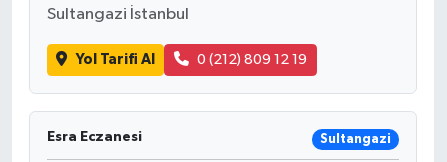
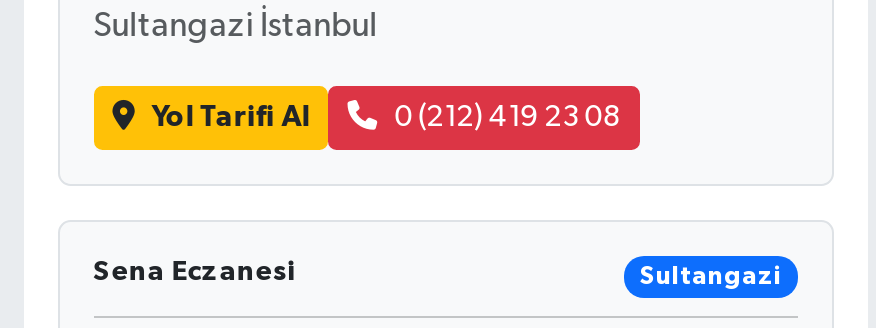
[197,52,307,67] 0 (212) 809 12 19 -> [394,102,620,132] 0 (212) 419 23 08
[47,130,142,144] Esra Eczanesi -> [94,258,296,286] Sena Eczanesi

